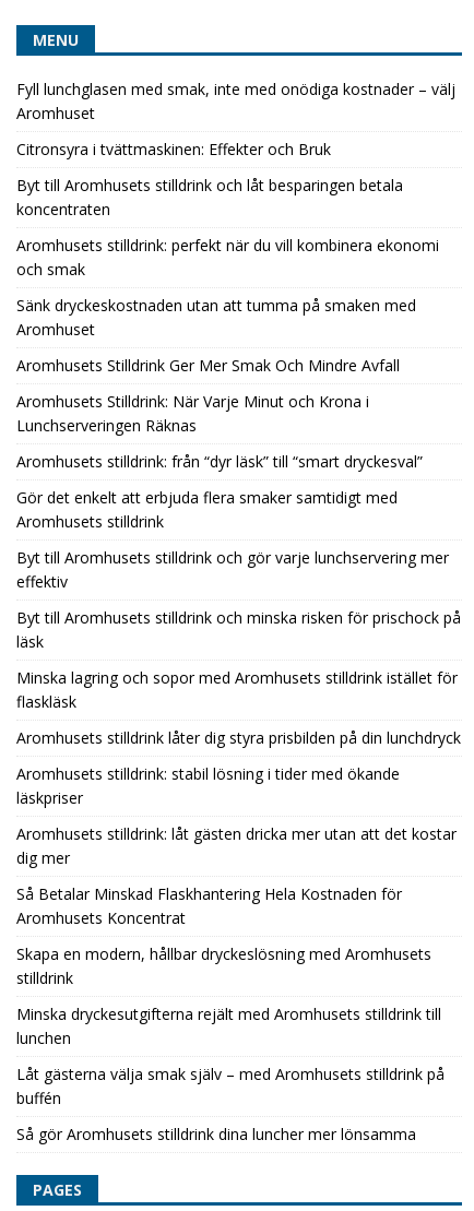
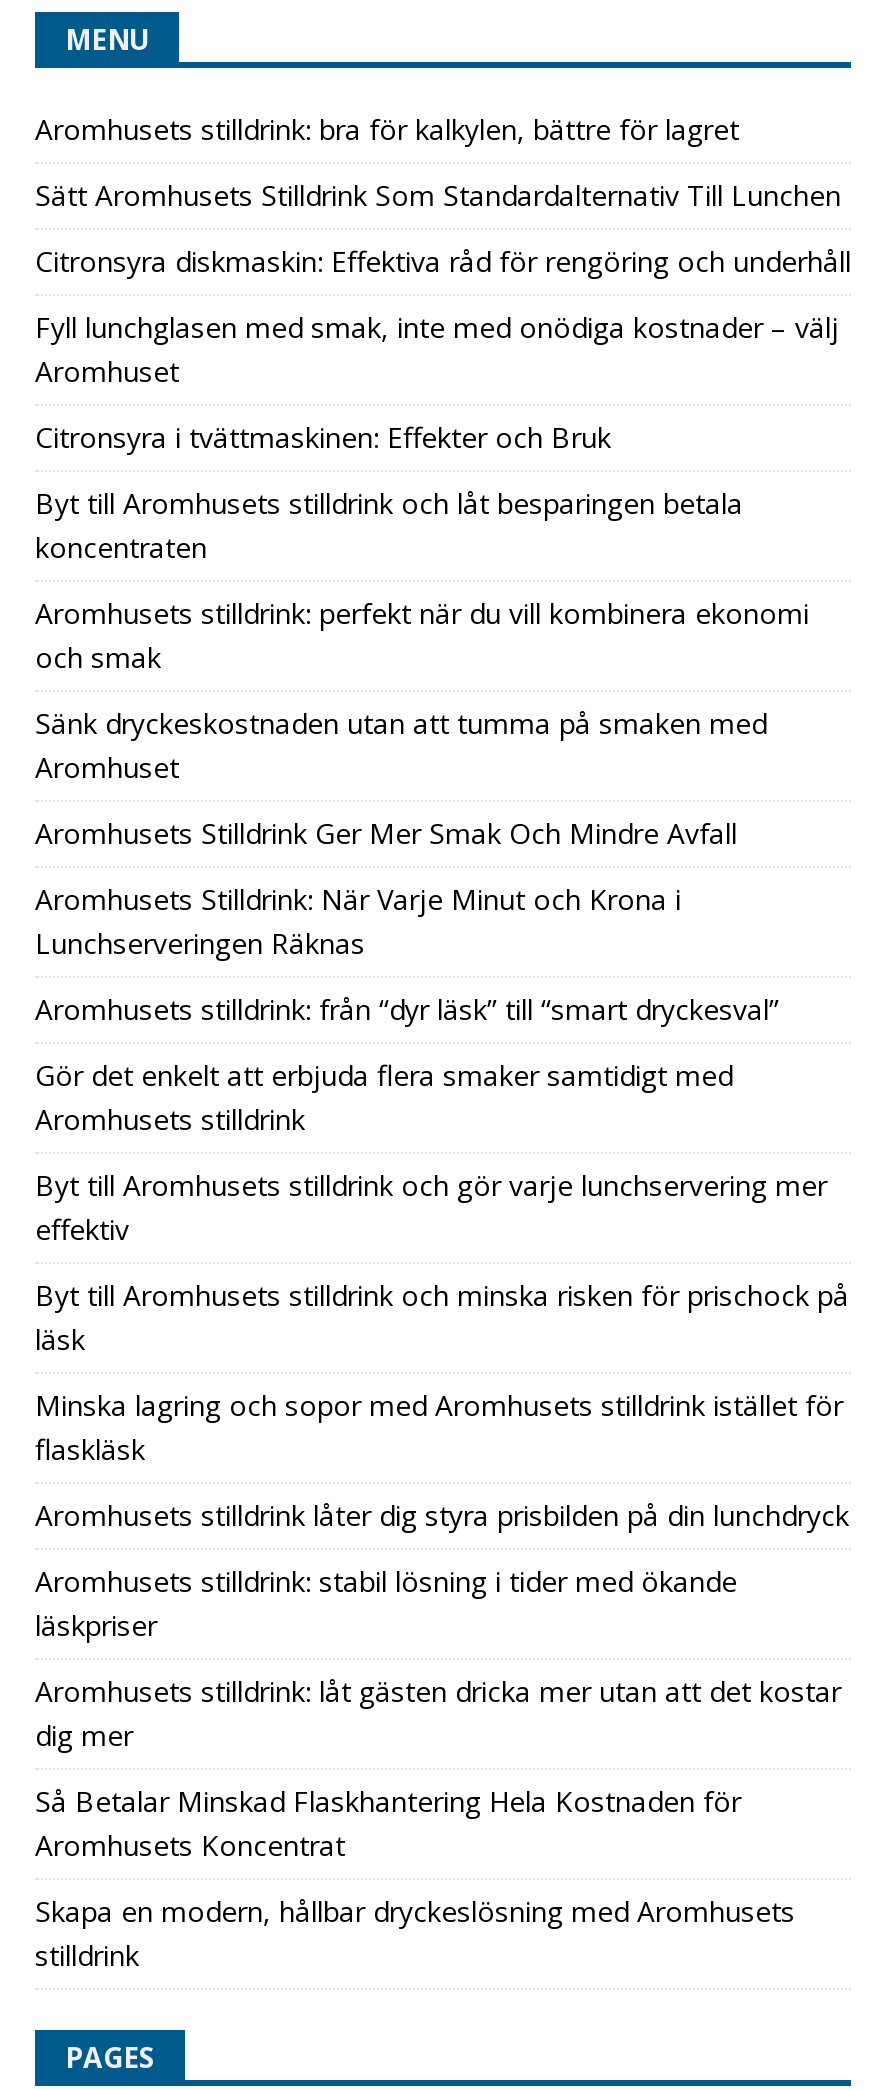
none -> [35,109,851,279] Aromhusets stilldrink: bra för kalkylen, bättre för lagret | Sätt Aromhusets Stilldrink Som Standardalternativ Till Lunchen | Citronsyra diskmaskin: Effektiva råd för rengöring och underhåll
moved [16,78,461,988] -> [35,307,849,1973]: Fyll lunchglasen med smak, inte med onödiga kostnader – välj | Aromhuset | Citronsyra i tvättmaskinen: Effekter och Bruk | ... | Skapa en modern, hållbar dryckeslösning med Aromhusets | stilldrink
[16,1003,445,1144] Minska dryckesutgifterna rejält med Aromhusets stilldrink till | lunchen | Låt gästerna välja smak själv – med Aromhusets stilldrink på | buffén | Så gör Aromhusets stilldrink dina luncher mer lönsamma -> none

